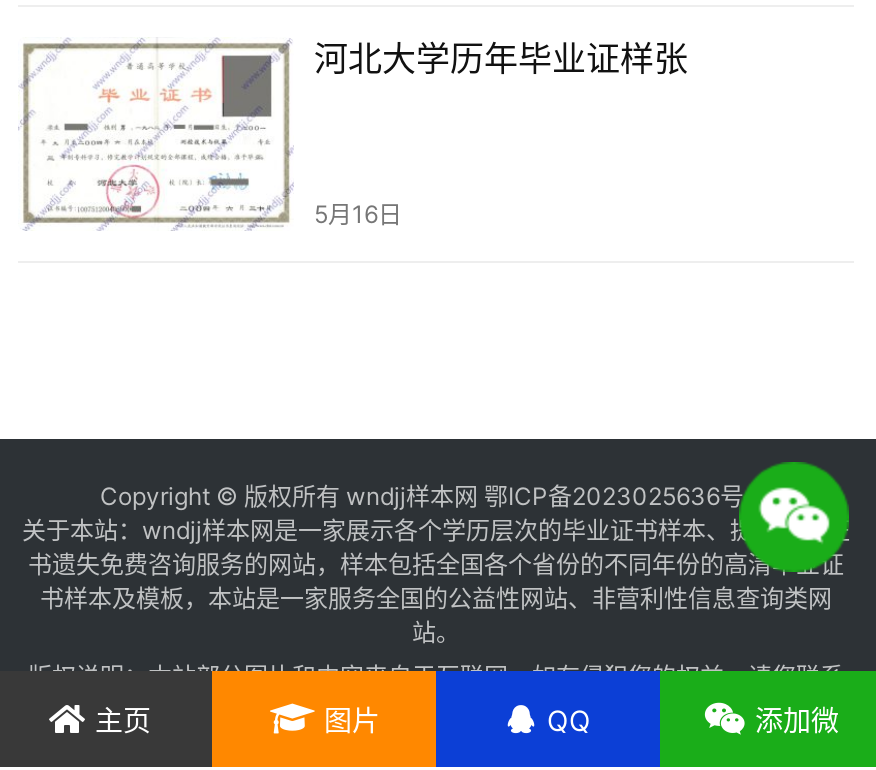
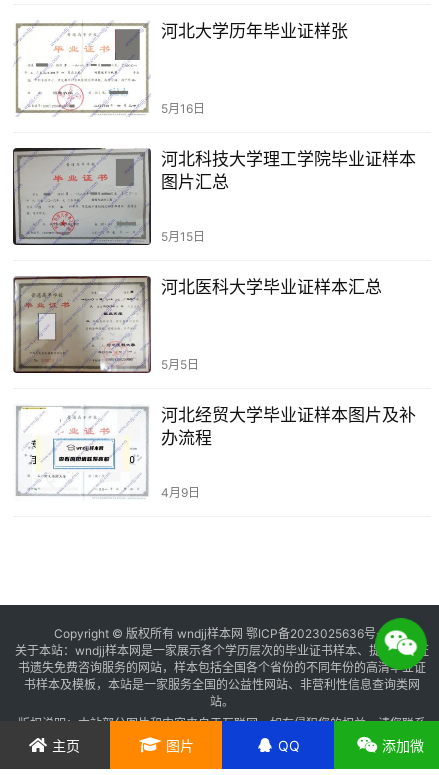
none -> [12,147,416,297] [image] | 河北科技大学理工学院毕业证样本 | 图片汇总 | 5月15日 | 河北医科大学毕业证样本汇总
none -> [12,275,416,500] [image] | 5月5日 | 河北经贸大学毕业证样本图片及补 | 办流程 | 4月9日
none -> [24,407,140,495] [image]

